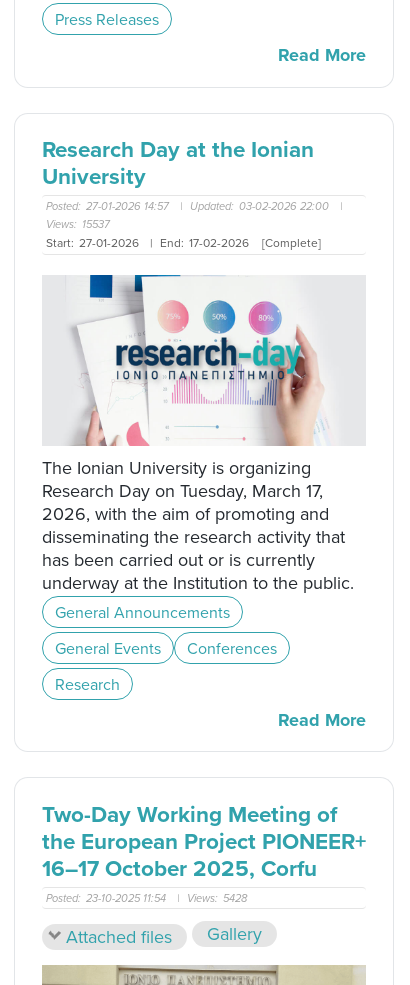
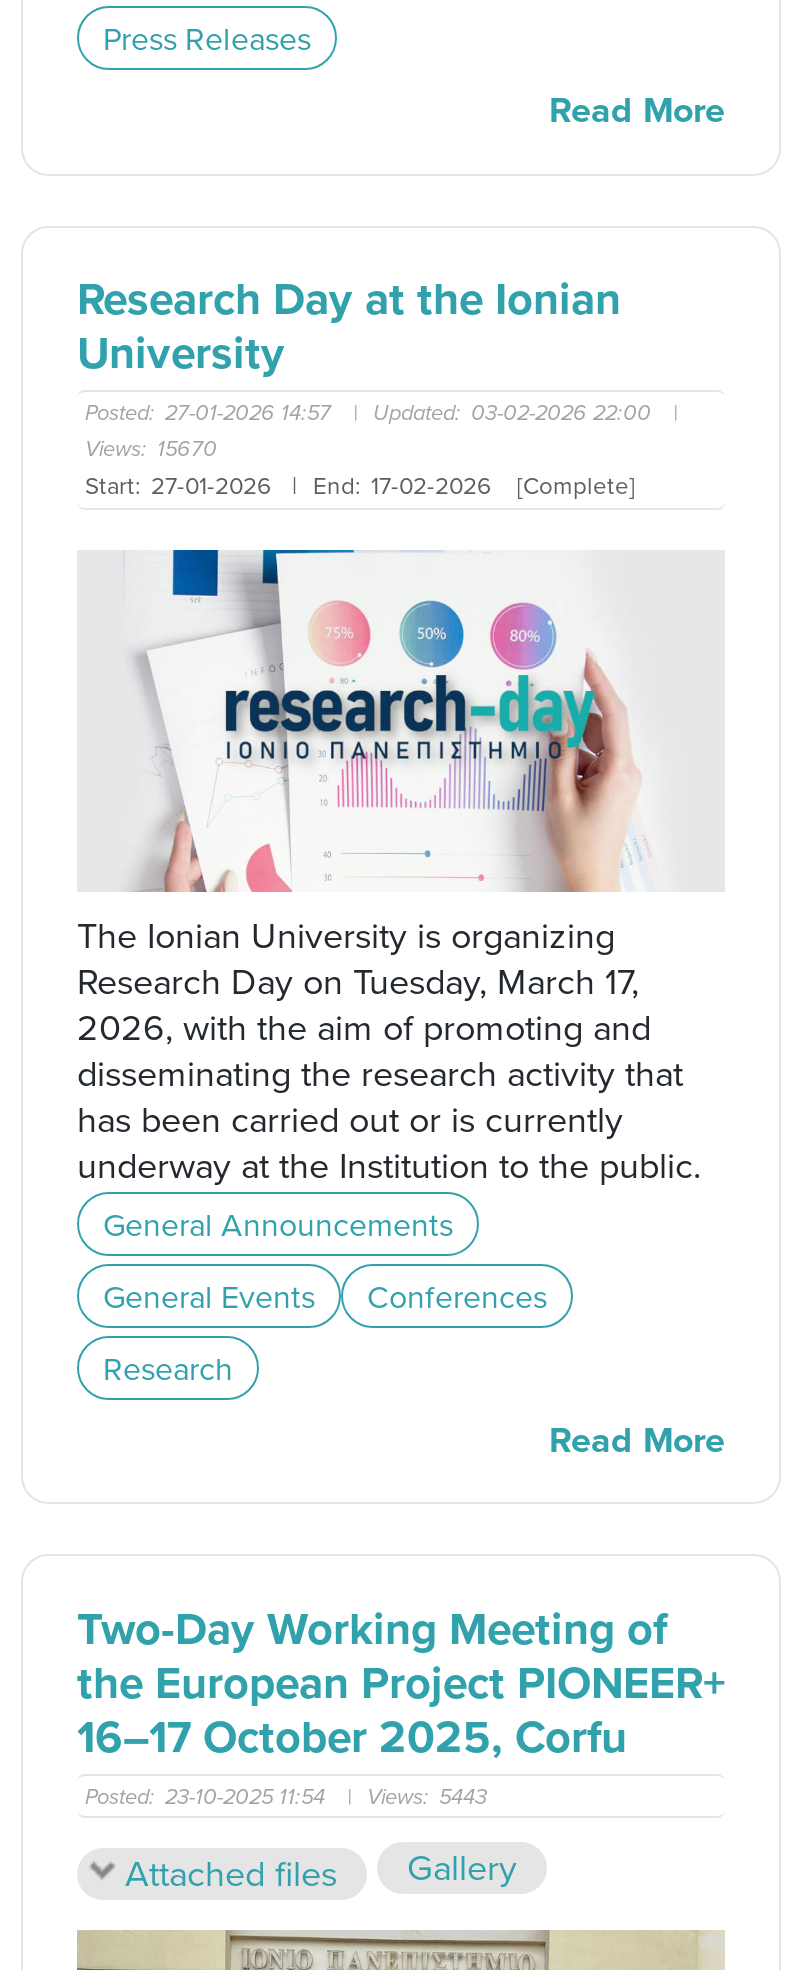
[46,216,110,232] Views: 15537 -> [85,433,217,465] Views: 15670
[46,889,247,905] Posted: 23-10-2025 11:54 Views: 5428 -> [85,1779,487,1811] Posted: 23-10-2025 11:54 Views: 5443

